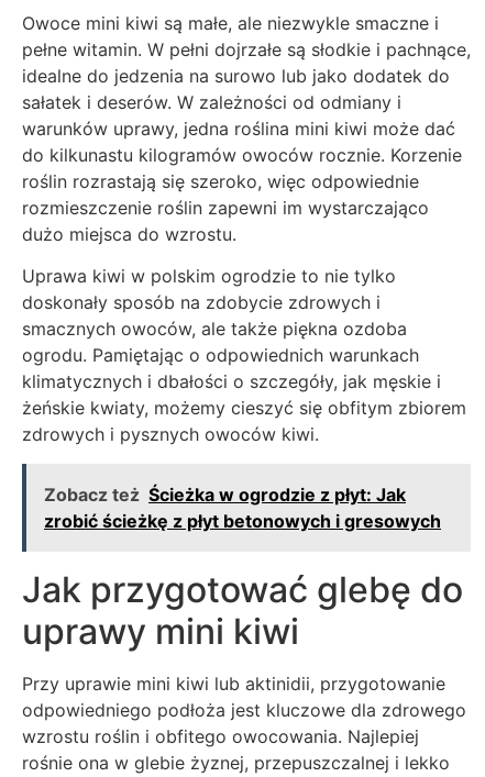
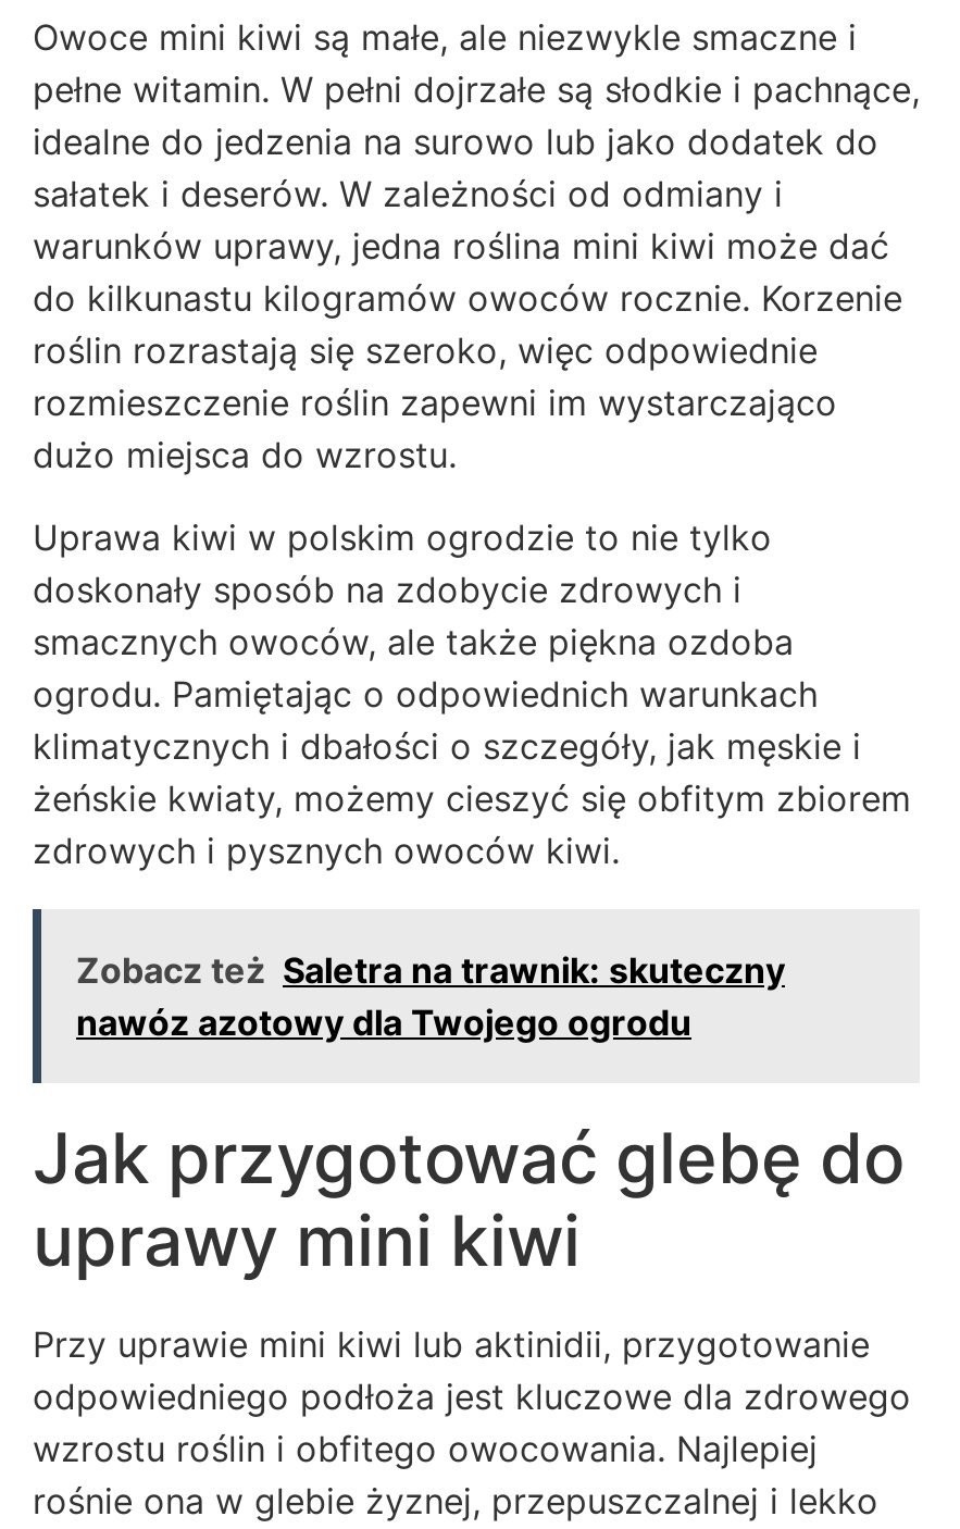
[44,483,441,531] Zobacz też Ścieżka w ogrodzie z płyt: Jak | zrobić ścieżkę z płyt betonowych i gresowych -> [76,947,785,1043] Zobacz też Saletra na trawnik: skuteczny | nawóz azotowy dla Twojego ogrodu

